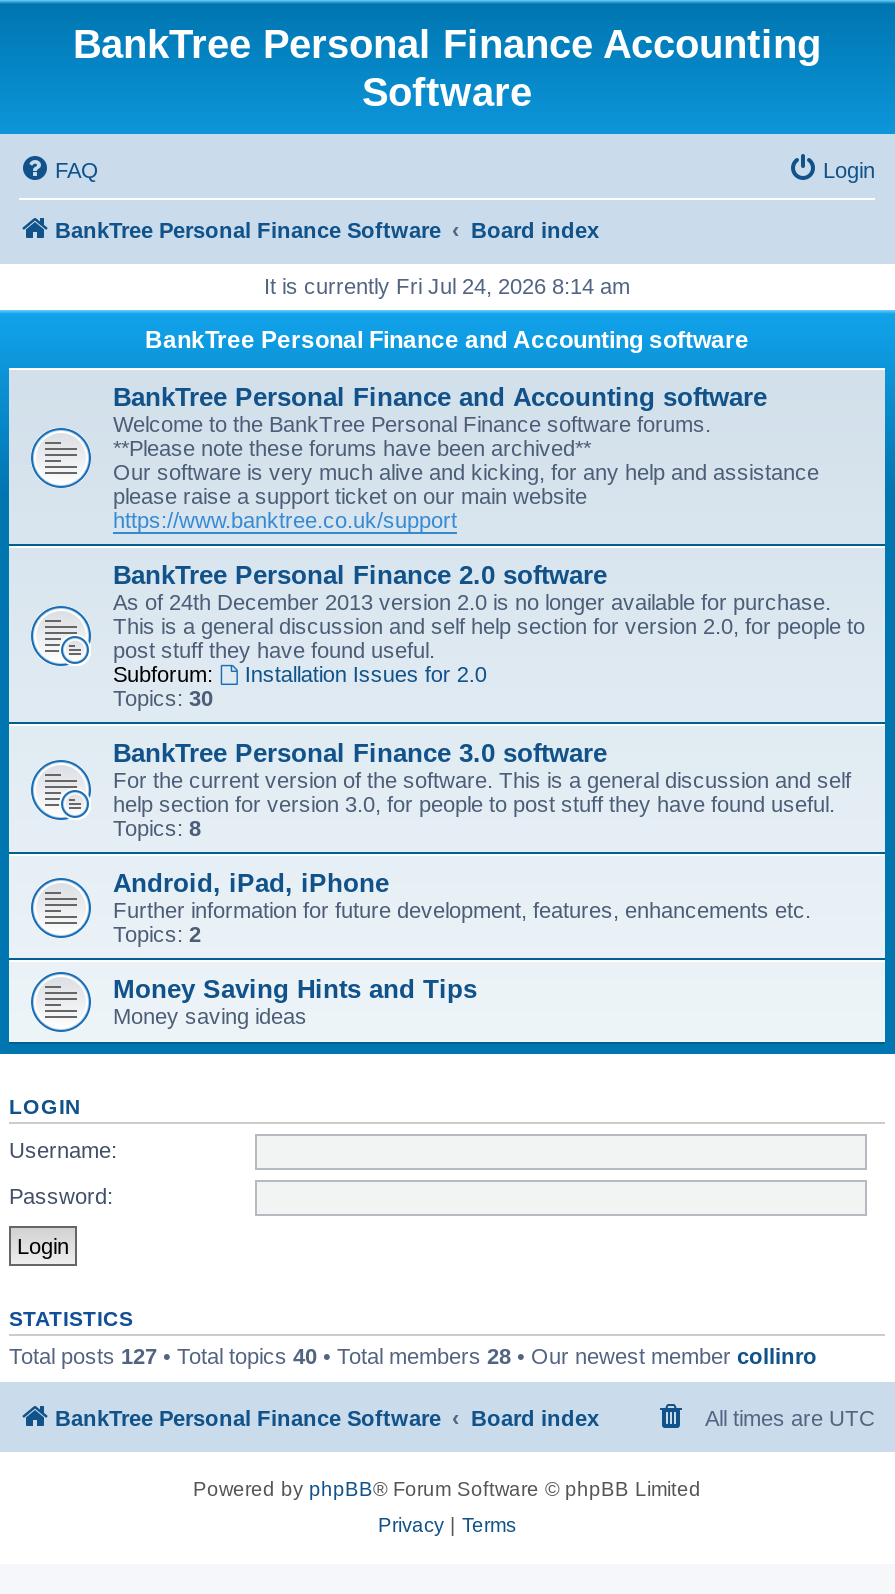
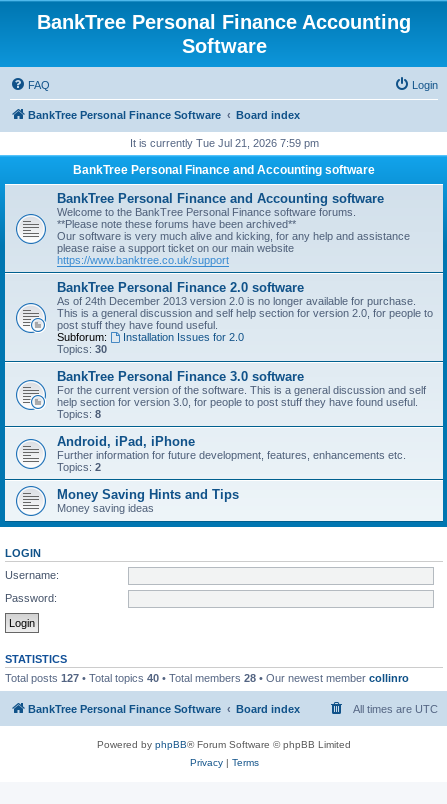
[264,274,630,298] It is currently Fri Jul 24, 2026 8:14 am -> [129,137,318,149] It is currently Tue Jul 21, 2026 7:59 pm

